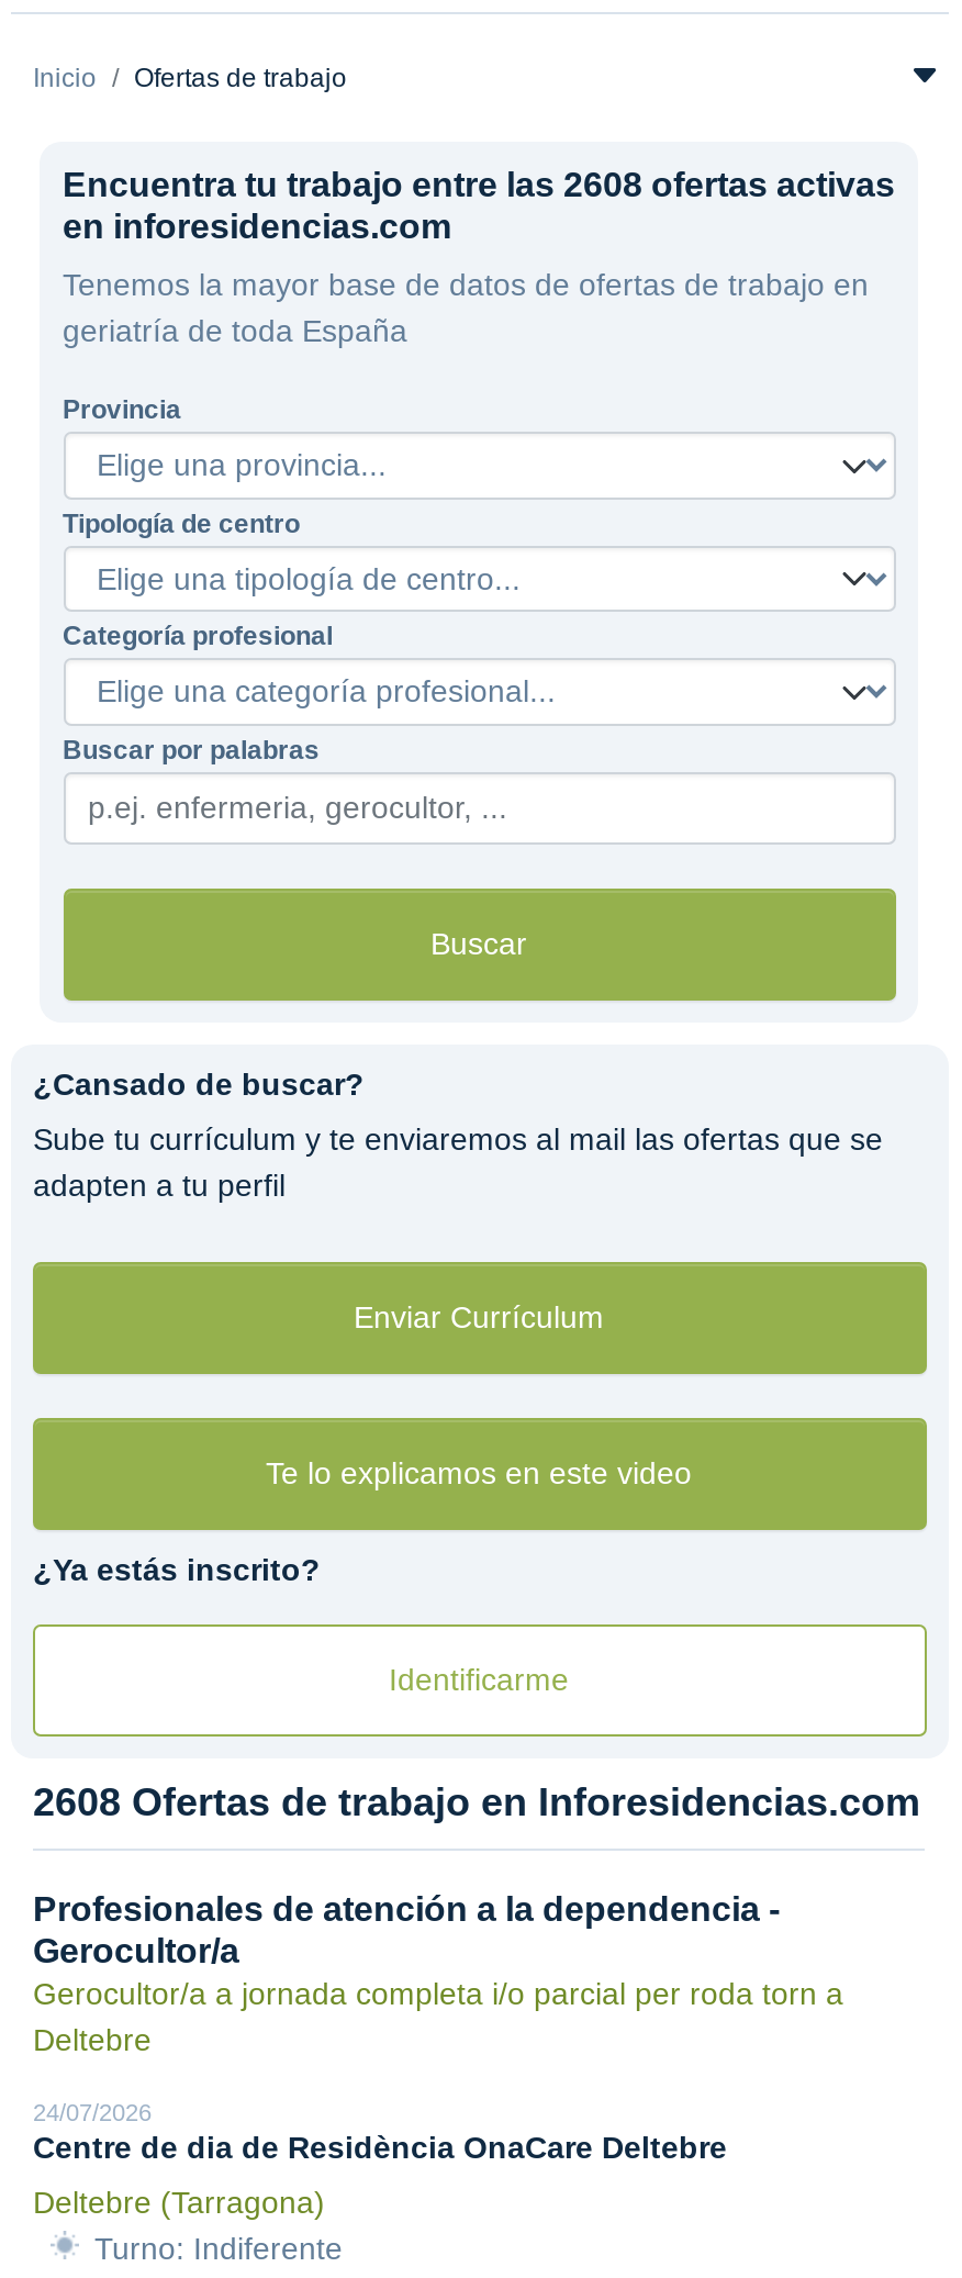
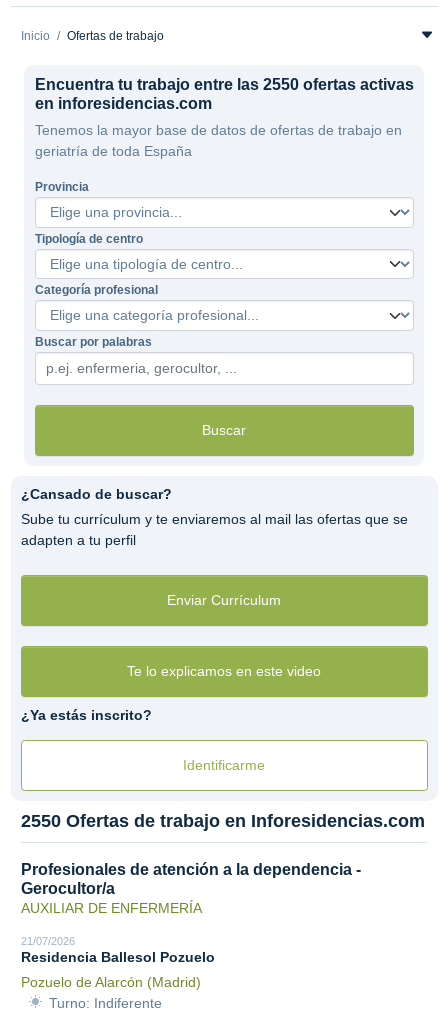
[63,166,895,203] Encuentra tu trabajo entre las 2608 ofertas activas -> [34,76,413,93] Encuentra tu trabajo entre las 2550 ofertas activas
[33,1780,920,1824] 2608 Ofertas de trabajo en Inforesidencias.com -> [21,811,425,831] 2550 Ofertas de trabajo en Inforesidencias.com
[33,1976,843,2057] Gerocultor/a a jornada completa i/o parcial per roda torn a | Deltebre -> [21,900,202,916] AUXILIAR DE ENFERMERÍA
[33,2099,727,2165] 24/07/2026 | Centre de dia de Residència OnaCare Deltebre -> [21,935,215,965] 21/07/2026 | Residencia Ballesol Pozuelo
[33,2185,325,2220] Deltebre (Tarragona) -> [21,974,201,990] Pozuelo de Alarcón (Madrid)

